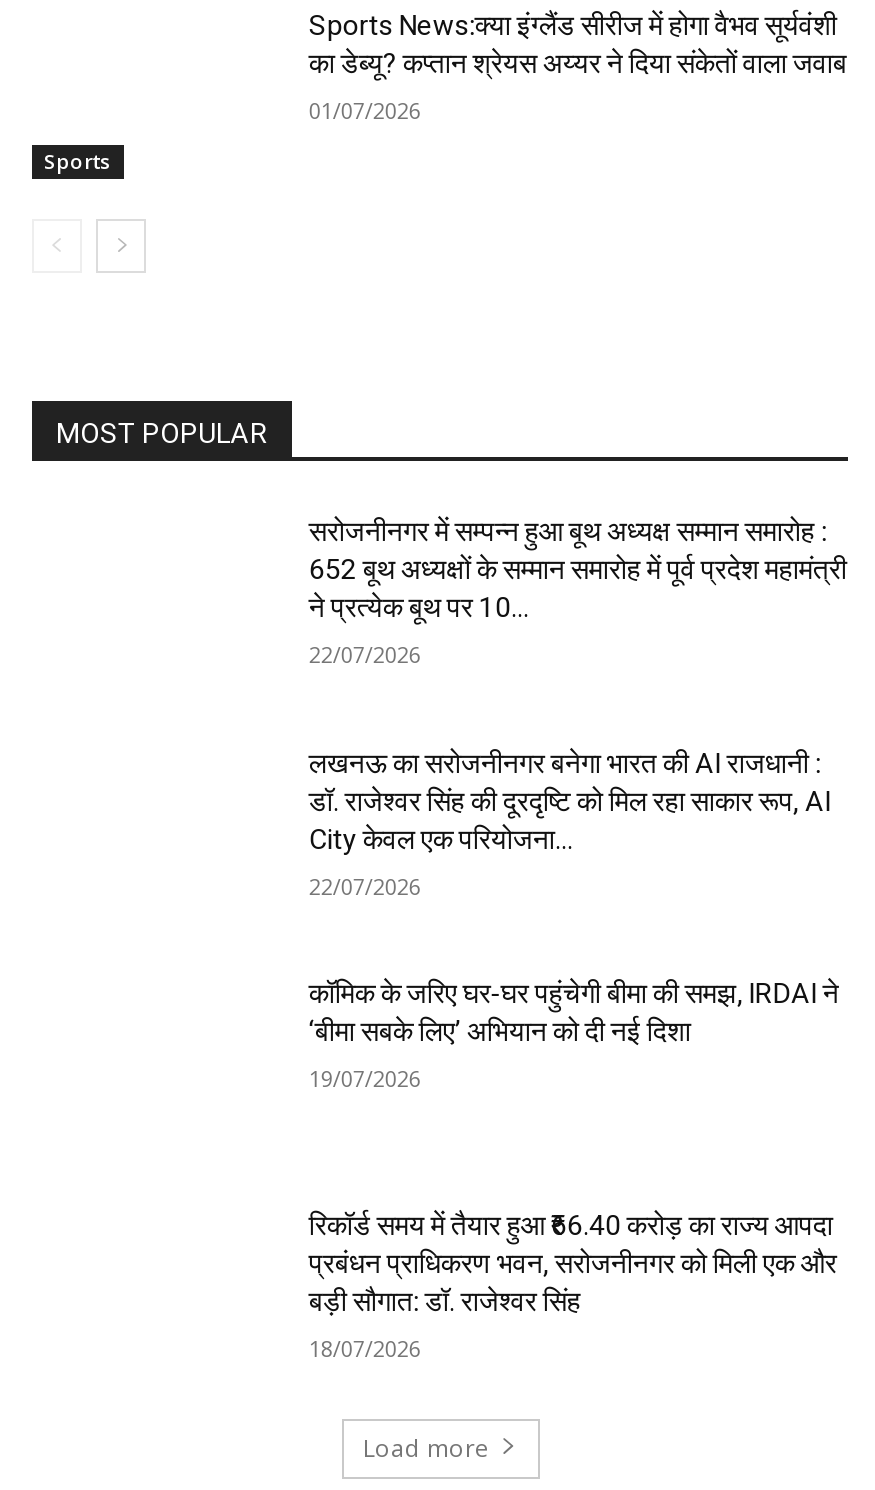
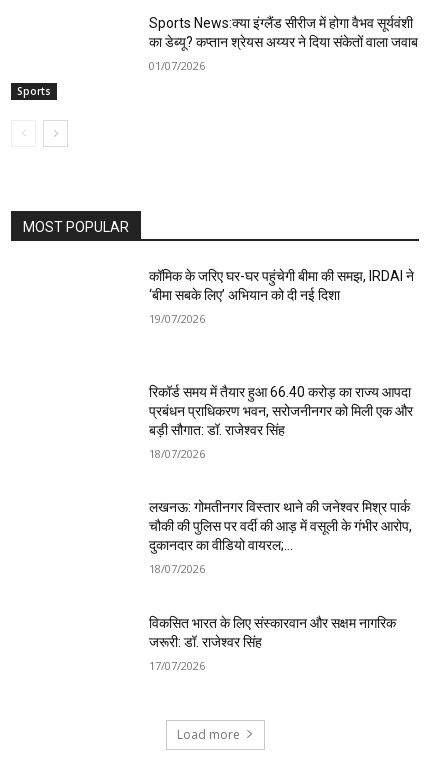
[309,515,847,900] सरोजनीनगर में सम्पन्न हुआ बूथ अध्यक्ष सम्मान समारोह : | 652 बूथ अध्यक्षों के सम्मान समारोह में पूर्व प्रदेश महामंत्री | ने प्रत्येक बूथ पर 10... | 22/07/2026 | लखनऊ का सरोजनीनगर बनेगा भारत की AI राजधानी : | डॉ. राजेश्वर सिंह की दूरदृष्टि को मिल रहा साकार रूप, AI | City केवल एक परियोजना... | 22/07/2026 -> none
moved [309,978,839,1363] -> [149,268,414,461]: कॉमिक के जरिए घर-घर पहुंचेगी बीमा की समझ, IRDAI ने | ‘बीमा सबके लिए’ अभियान को दी नई दिशा | 19/07/2026 | प्रबंधन प्राधिकरण भवन, सरोजनीनगर को मिली एक और | बड़ी सौगात: डॉ. राजेश्वर सिंह | 18/07/2026
none -> [149,499,412,673] लखनऊ: गोमतीनगर विस्तार थाने की जनेश्वर मिश्र पार्क | चौकी की पुलिस पर वर्दी की आड़ में वसूली के गंभीर आरोप, | दुकानदार का वीडियो वायरल;... | 18/07/2026 | विकसित भारत के लिए संस्कारवान और सक्षम नागरिक | जरूरी: डॉ. राजेश्वर सिंह | 17/07/2026

